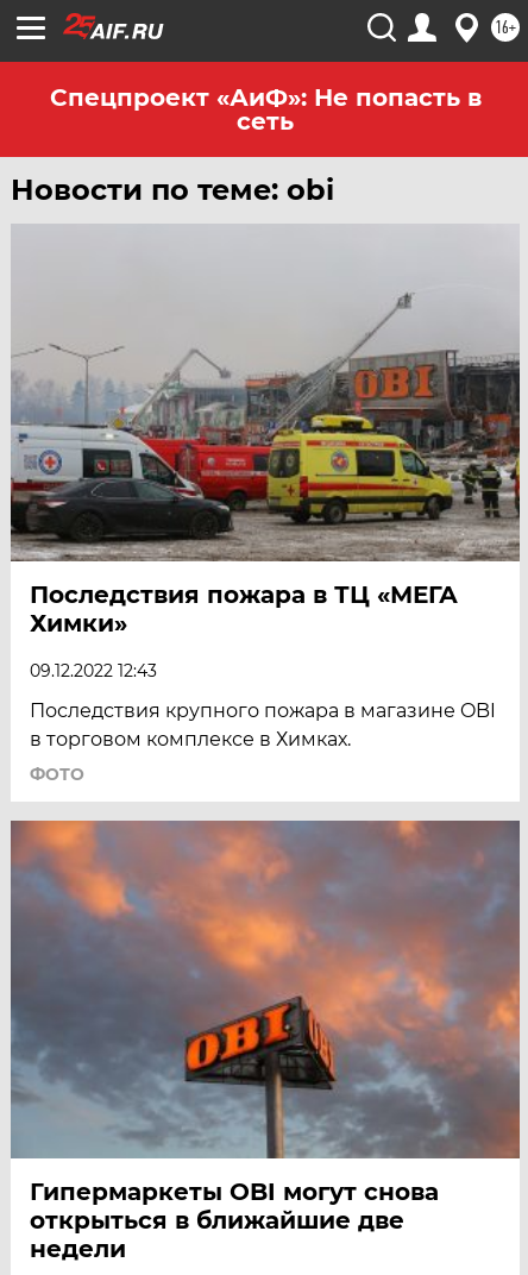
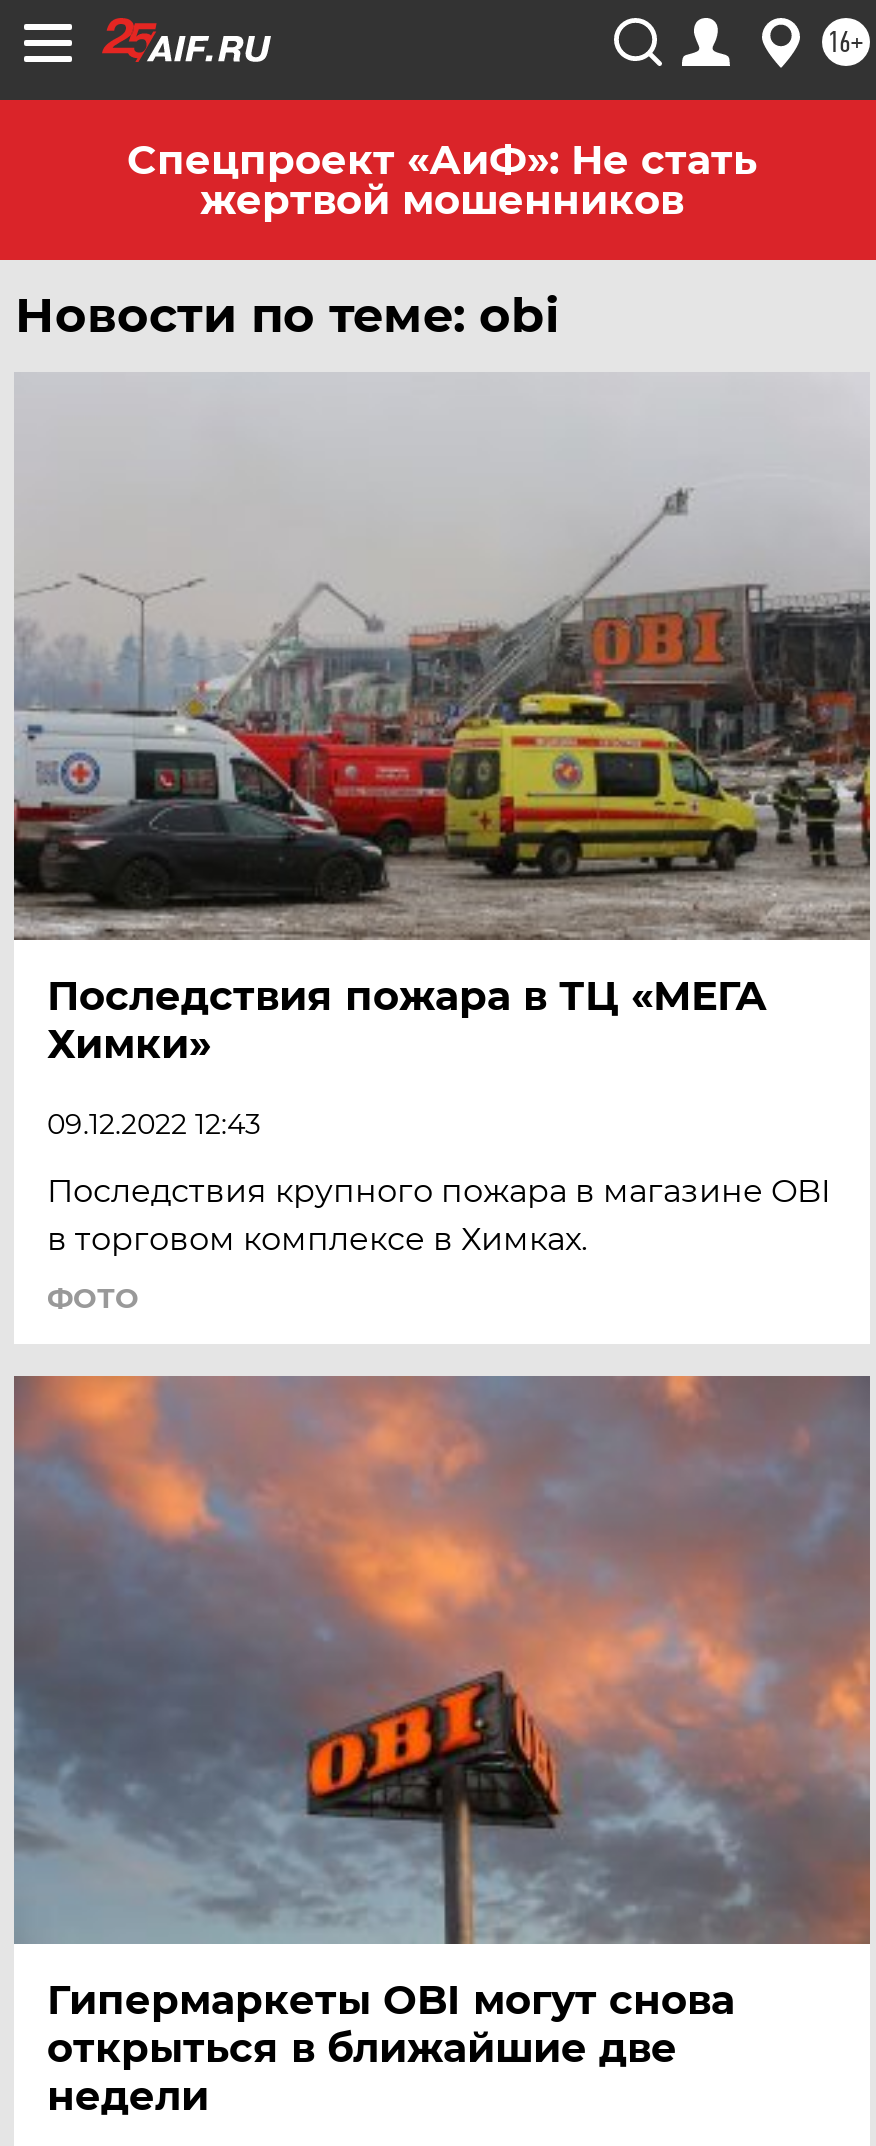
[49,83,481,136] Спецпроект «АиФ»: Не попасть в | сеть -> [127,136,757,224] Спецпроект «АиФ»: Не стать | жертвой мошенников

